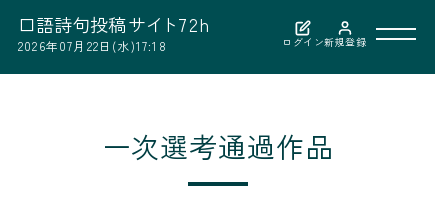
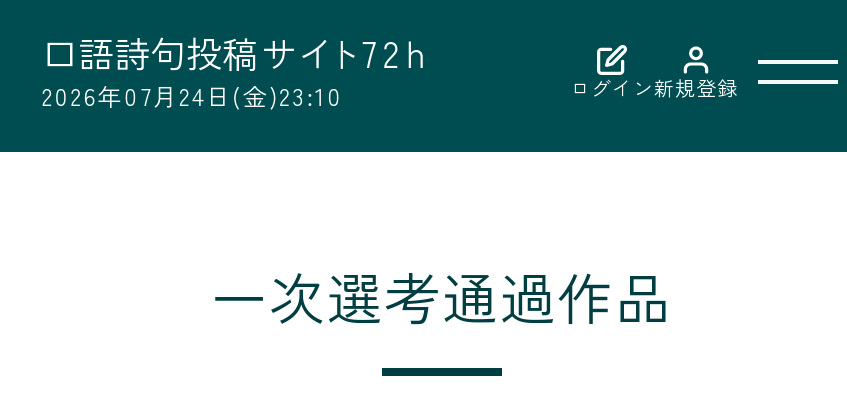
[18,36,167,53] 2026年07月22日(水)17:18 -> [42,77,344,111] 2026年07月24日(金)23:10

